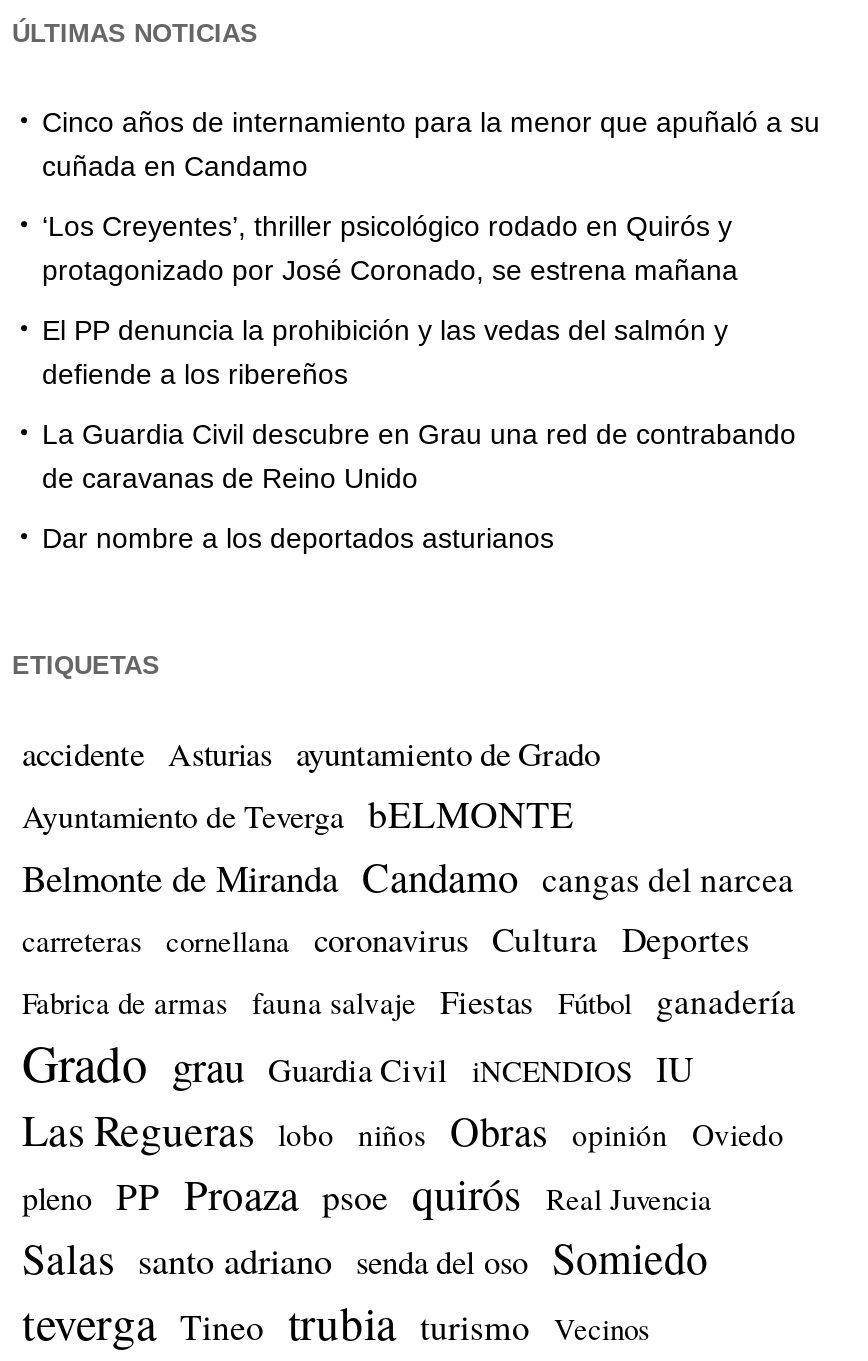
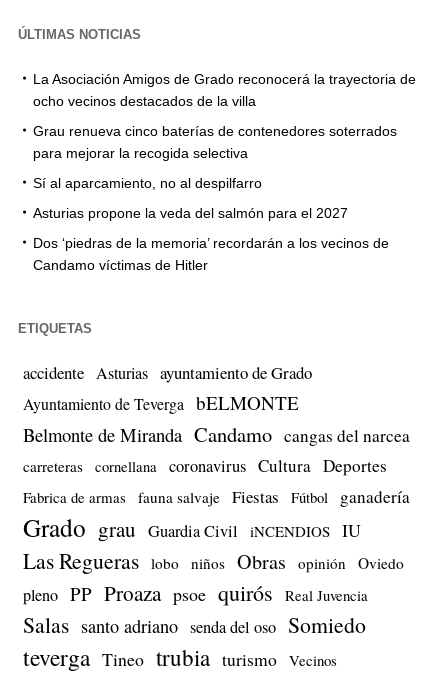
[42,105,820,181] Cinco años de internamiento para la menor que apuñaló a su | cuñada en Candamo -> [33,71,416,109] La Asociación Amigos de Grado reconocerá la trayectoria de | ocho vecinos destacados de la villa
[42,209,738,285] ‘Los Creyentes’, thriller psicológico rodado en Quirós y | protagonizado por José Coronado, se estrena mañana -> [33,123,397,161] Grau renueva cinco baterías de contenedores soterrados | para mejorar la recogida selectiva
[42,313,728,389] El PP denuncia la prohibición y las vedas del salmón y | defiende a los ribereños -> [33,175,262,191] Sí al aparcamiento, no al despilfarro
[42,417,796,493] La Guardia Civil descubre en Grau una red de contrabando | de caravanas de Reino Unido -> [33,205,348,221] Asturias propone la veda del salmón para el 2027
[42,521,554,553] Dar nombre a los deportados asturianos -> [33,235,389,273] Dos ‘piedras de la memoria’ recordarán a los vecinos de | Candamo víctimas de Hitler

